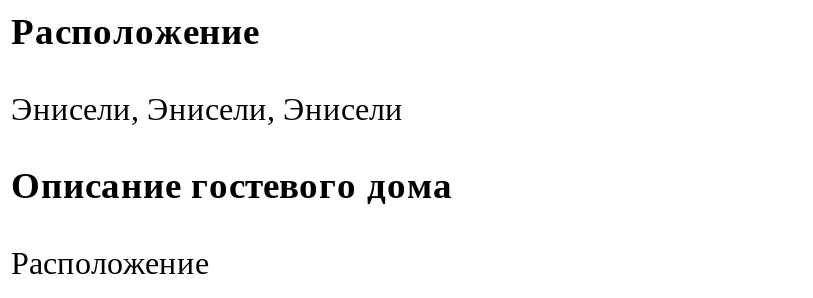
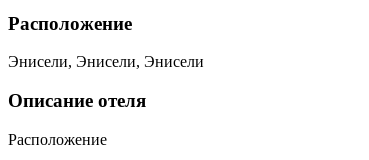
[11,165,453,207] Описание гостевого дома -> [8,90,146,111] Описание отеля

